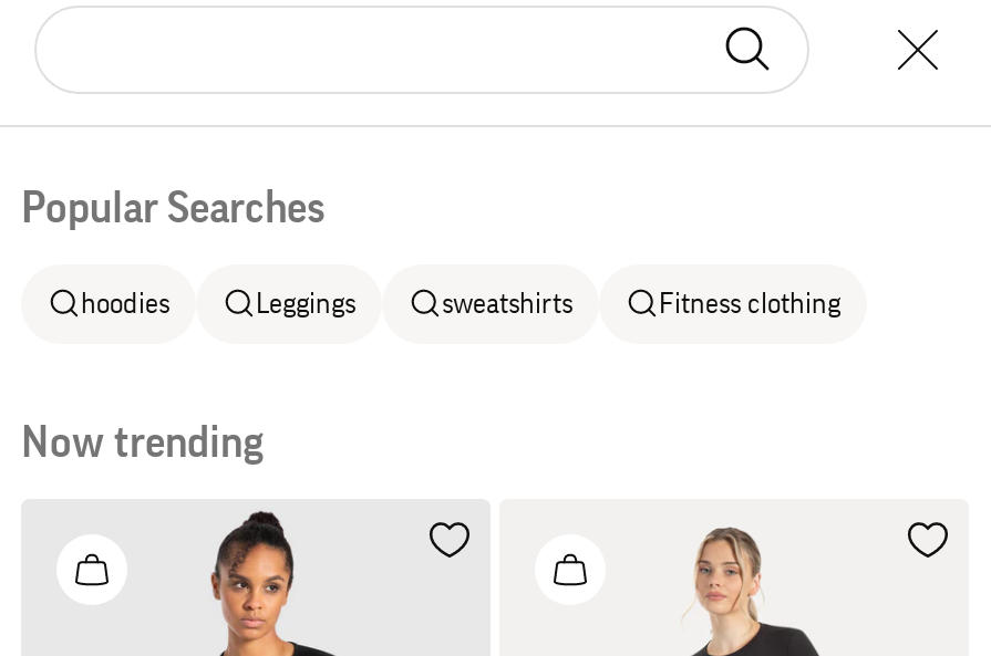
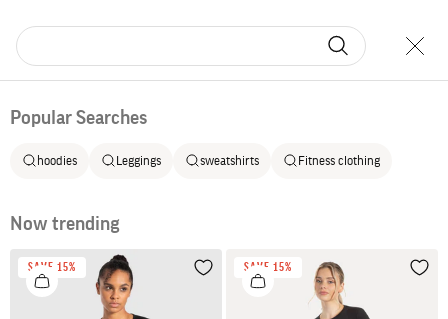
none -> [28,261,76,273] SAVE 15%
none -> [244,261,292,273] SAVE 15%

